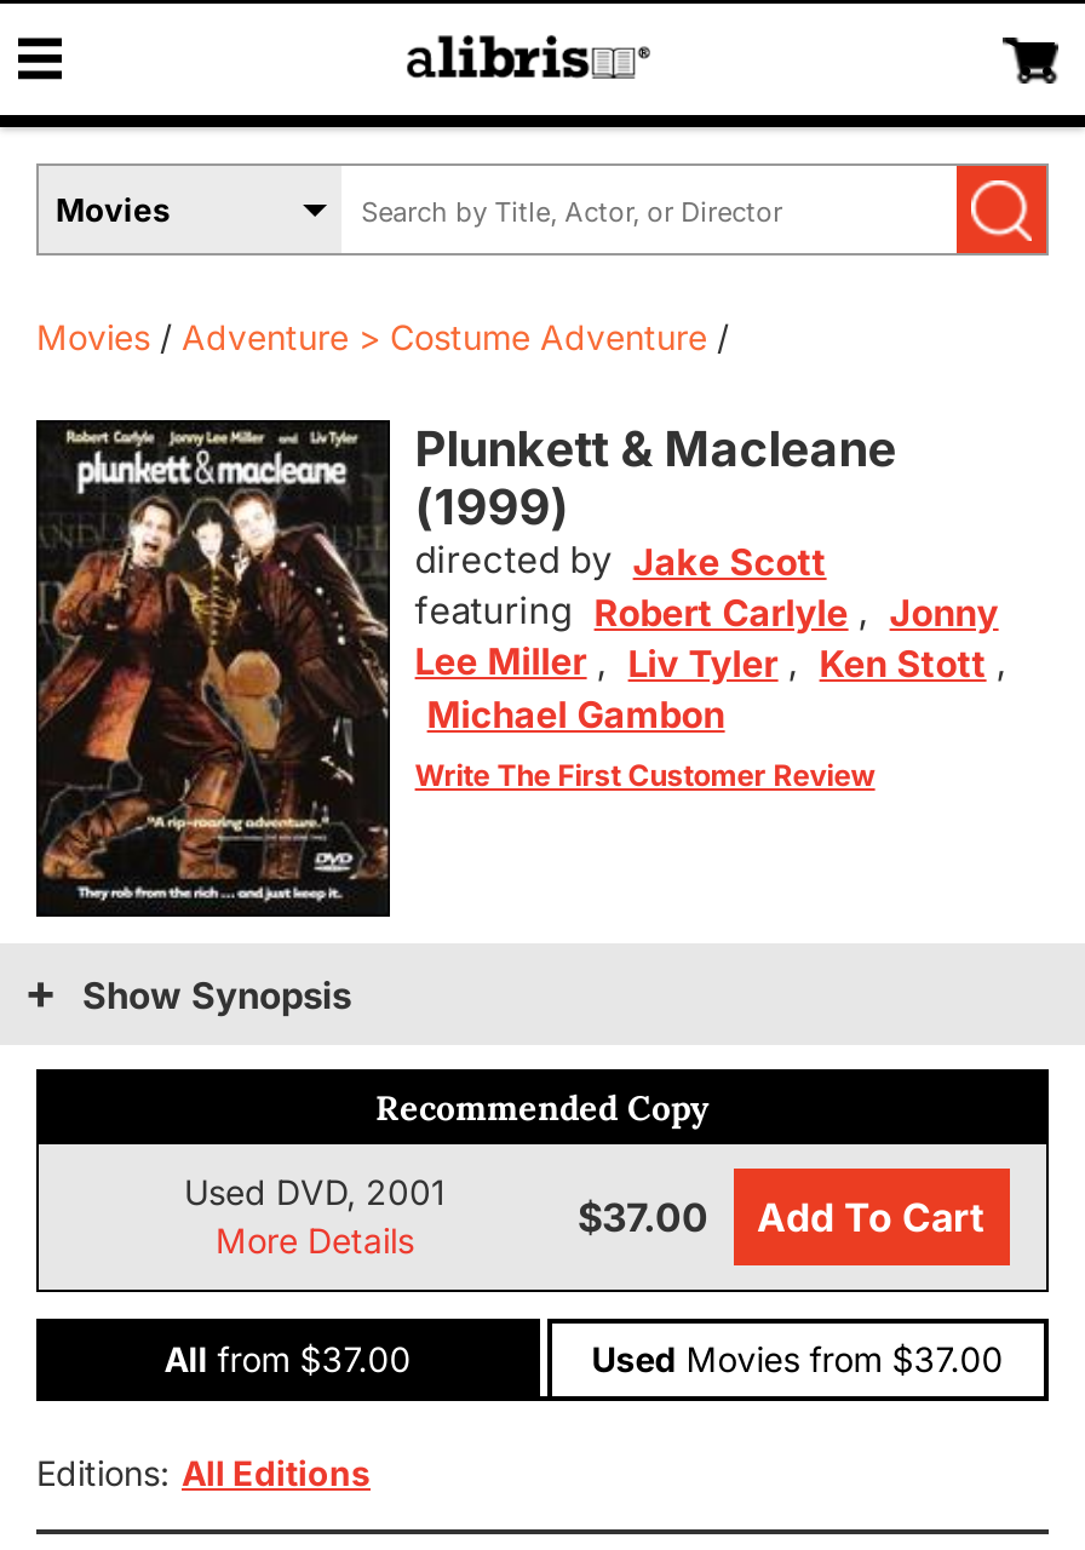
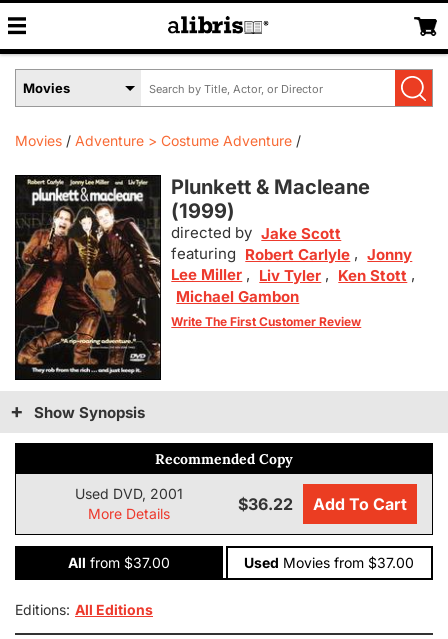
[578,1192,984,1241] $37.00 Add To Cart -> [238,494,407,514] $36.22 Add To Cart

